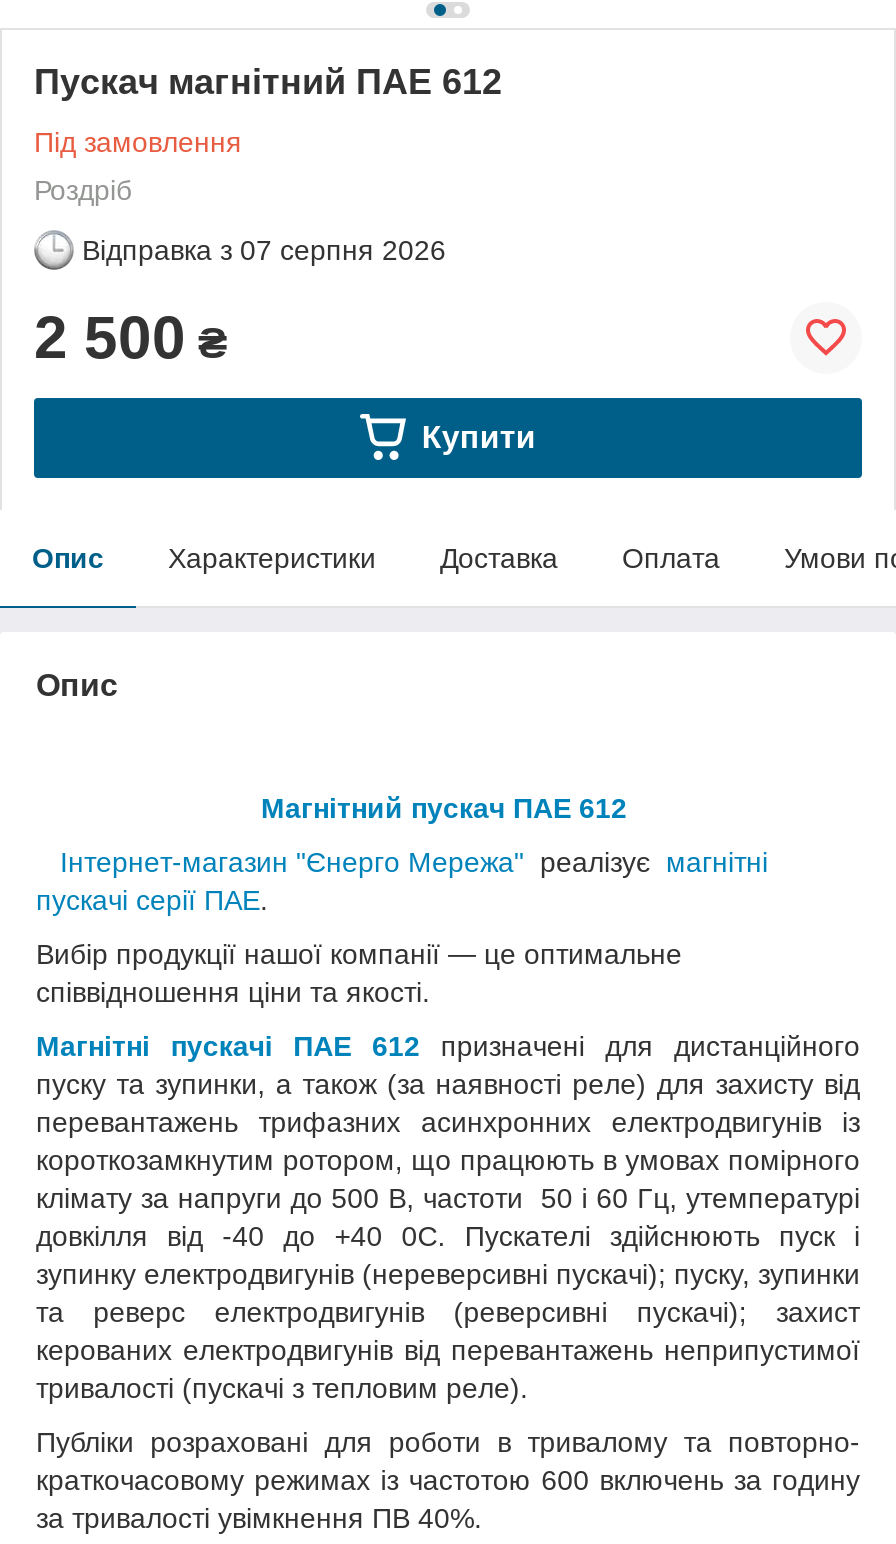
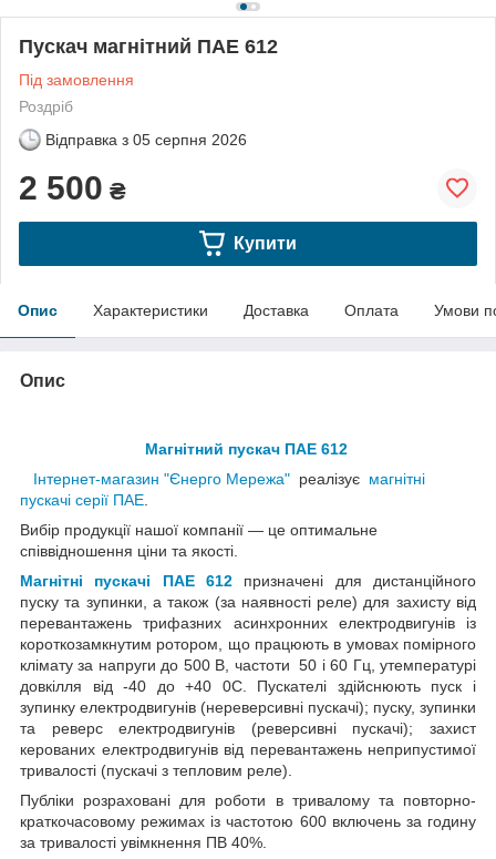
[82,234,446,266] Відправка з 07 серпня 2026 -> [45,131,247,148] Відправка з 05 серпня 2026

